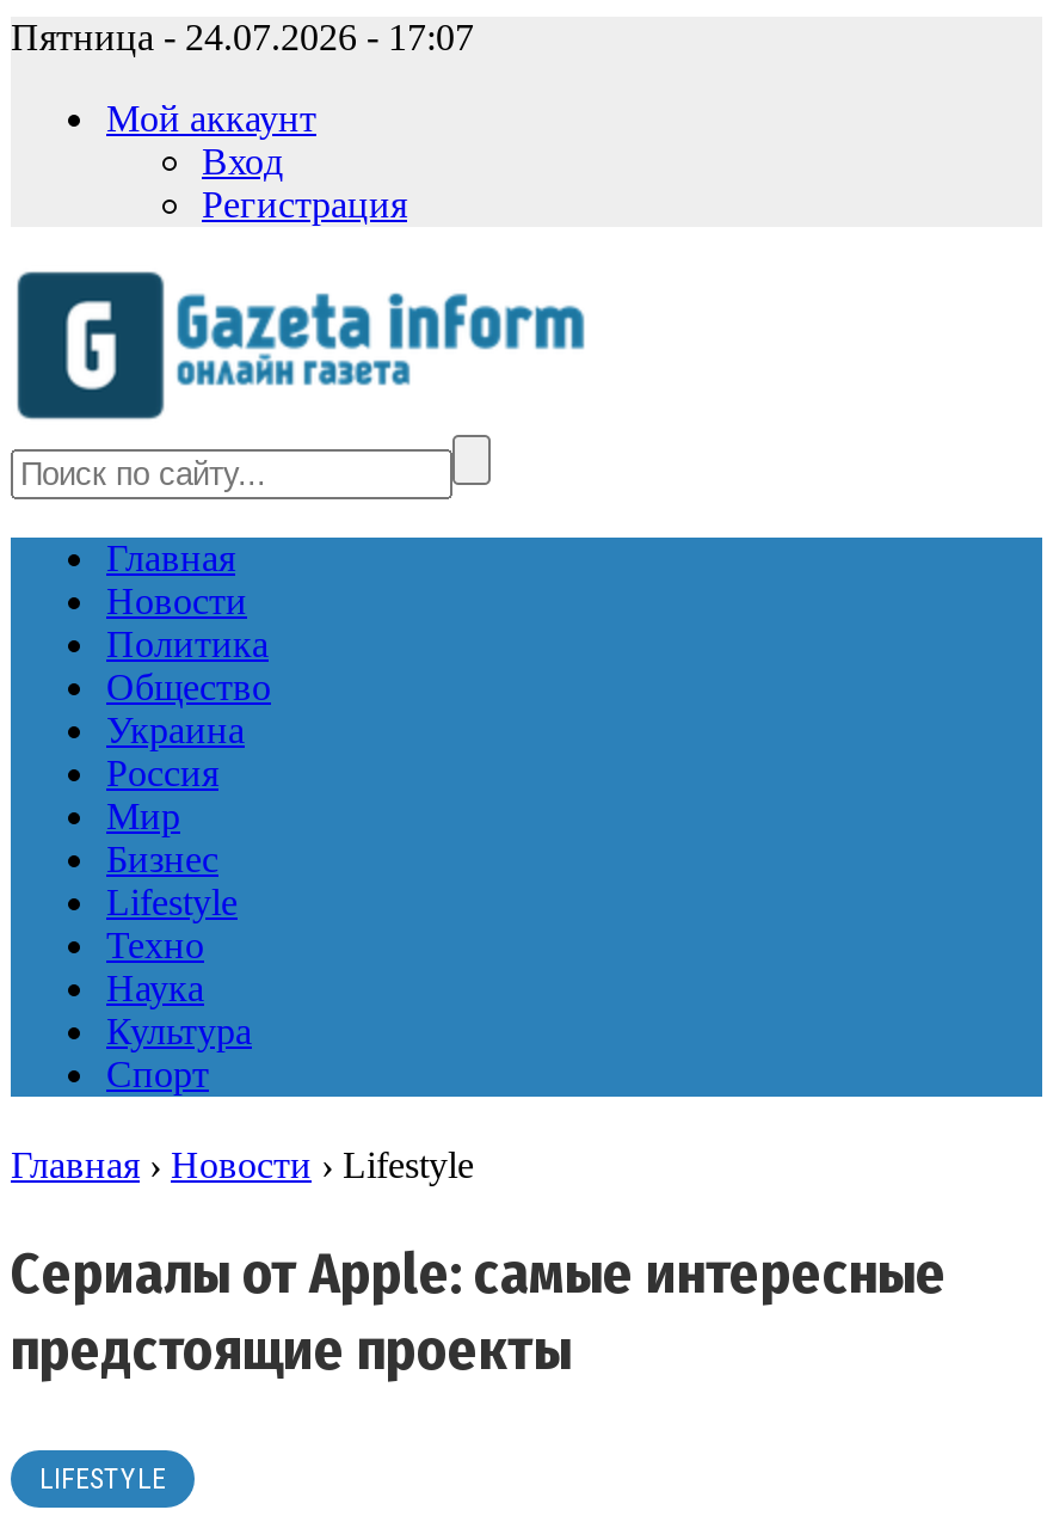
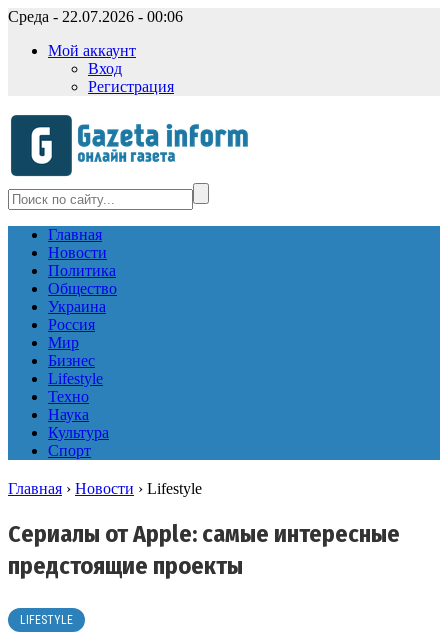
[11,17,474,57] Пятница - 24.07.2026 - 17:07 -> [8,8,183,25] Среда - 22.07.2026 - 00:06

